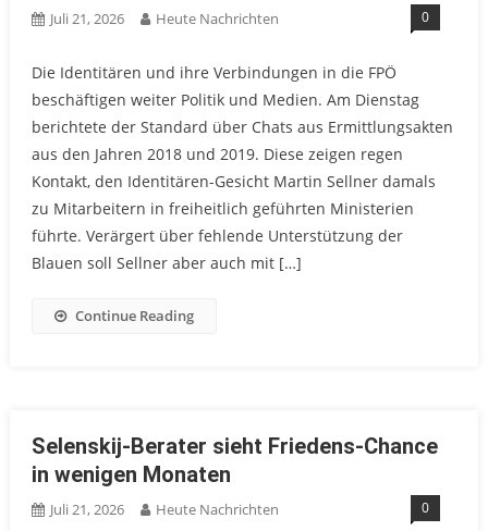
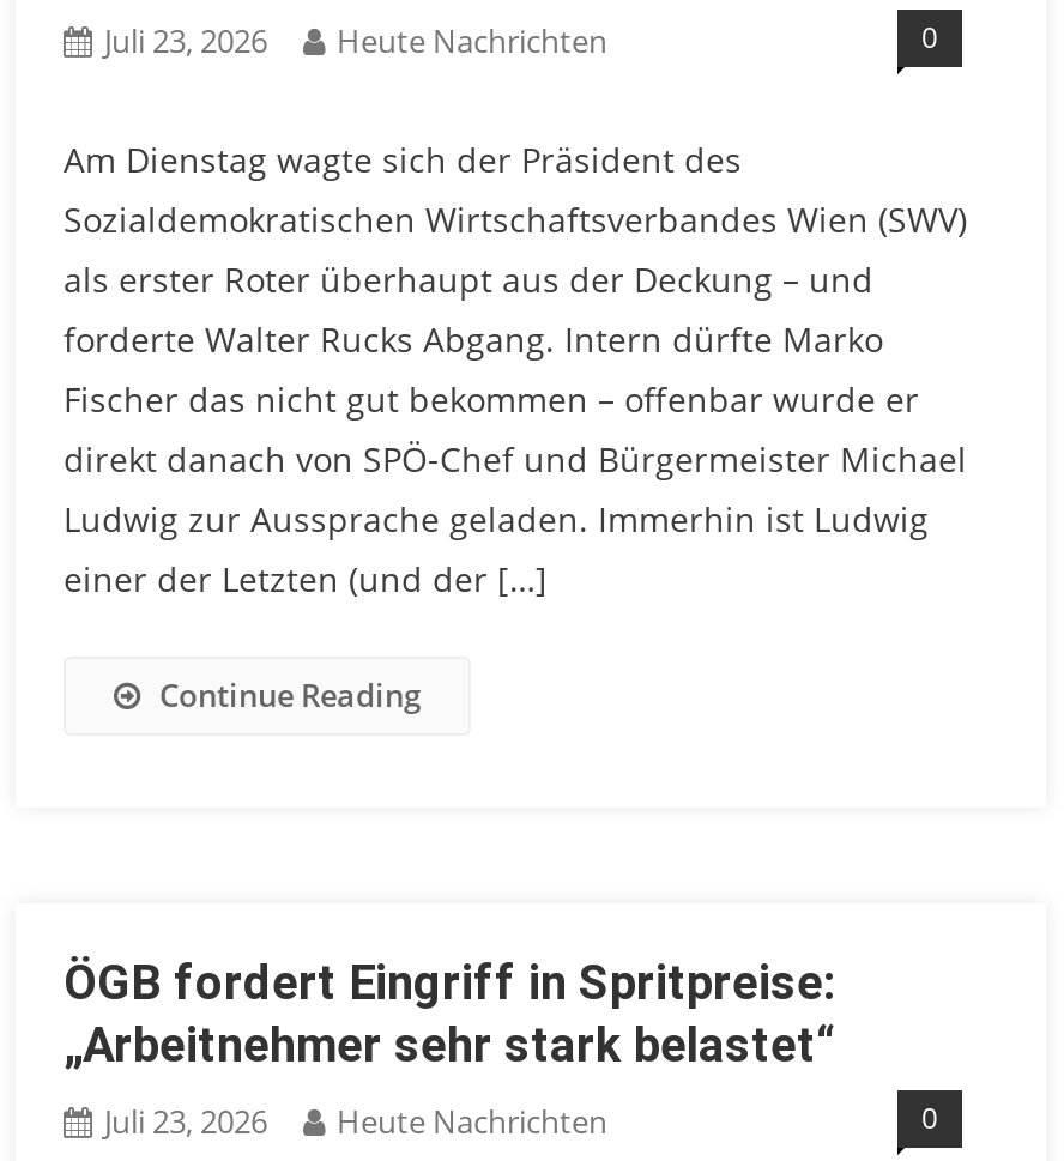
[50,9,279,28] Juli 21, 2026 Heute Nachrichten -> [104,19,607,62] Juli 23, 2026 Heute Nachrichten
[32,62,453,273] Die Identitären und ihre Verbindungen in die FPÖ | beschäftigen weiter Politik und Medien. Am Dienstag | berichtete der Standard über Chats aus Ermittlungsakten | aus den Jahren 2018 und 2019. Diese zeigen regen | Kontakt, den Identitären-Gesicht Martin Sellner damals | zu Mitarbeitern in freiheitlich geführten Ministerien | führte. Verärgert über fehlende Unterstützung der | Blauen soll Sellner aber auch mit […] -> [64,137,967,601] Am Dienstag wagte sich der Präsident des | Sozialdemokratischen Wirtschaftsverbandes Wien (SWV) | als erster Roter überhaupt aus der Deckung – und | forderte Walter Rucks Abgang. Intern dürfte Marko | Fischer das nicht gut bekommen – offenbar wurde er | direkt danach von SPÖ-Chef und Bürgermeister Michael | Ludwig zur Aussprache geladen. Immerhin ist Ludwig | einer der Letzten (und der […]
[32,433,438,487] Selenskij-Berater sieht Friedens-Chance | in wenigen Monaten -> [64,954,835,1074] ÖGB fordert Eingriff in Spritpreise: | „Arbeitnehmer sehr stark belastet“
[50,499,279,519] Juli 21, 2026 Heute Nachrichten -> [104,1100,607,1143] Juli 23, 2026 Heute Nachrichten

